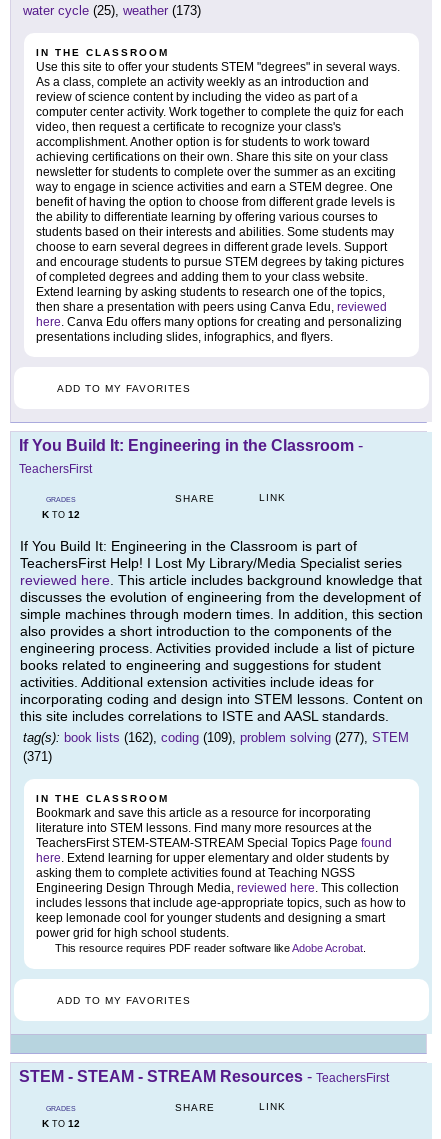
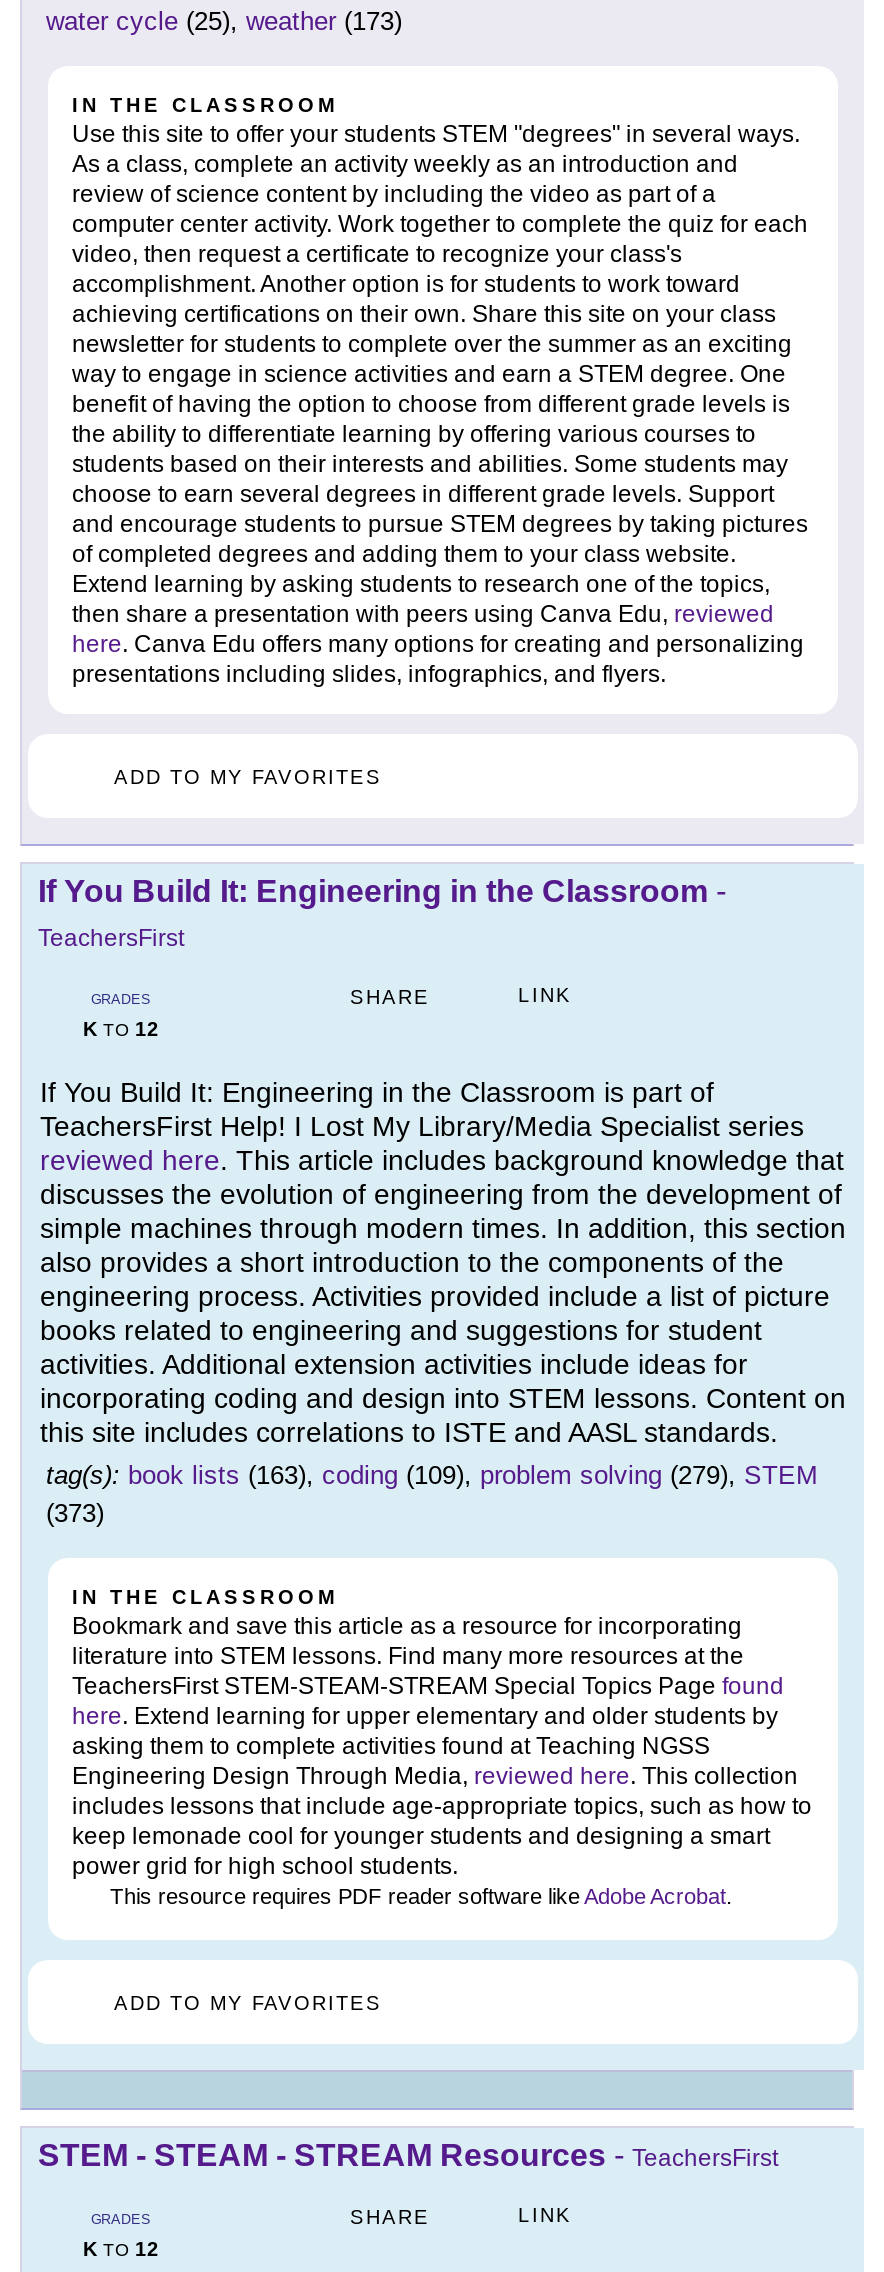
[23,730,409,745] tag(s): book lists (162), coding (109), problem solving (277), STEM -> [46,1461,818,1491] tag(s): book lists (163), coding (109), problem solving (279), STEM
[23,749,52,764] (371) -> [46,1499,104,1529] (373)

